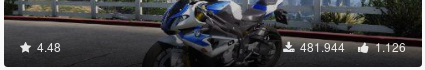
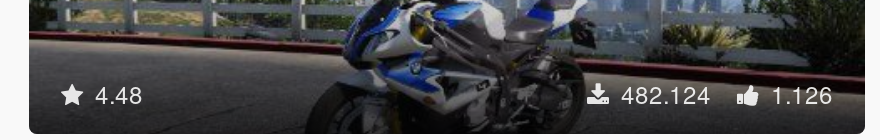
[297,38,406,55] 481.944 1.126 -> [615,76,833,110] 482.124 1.126

